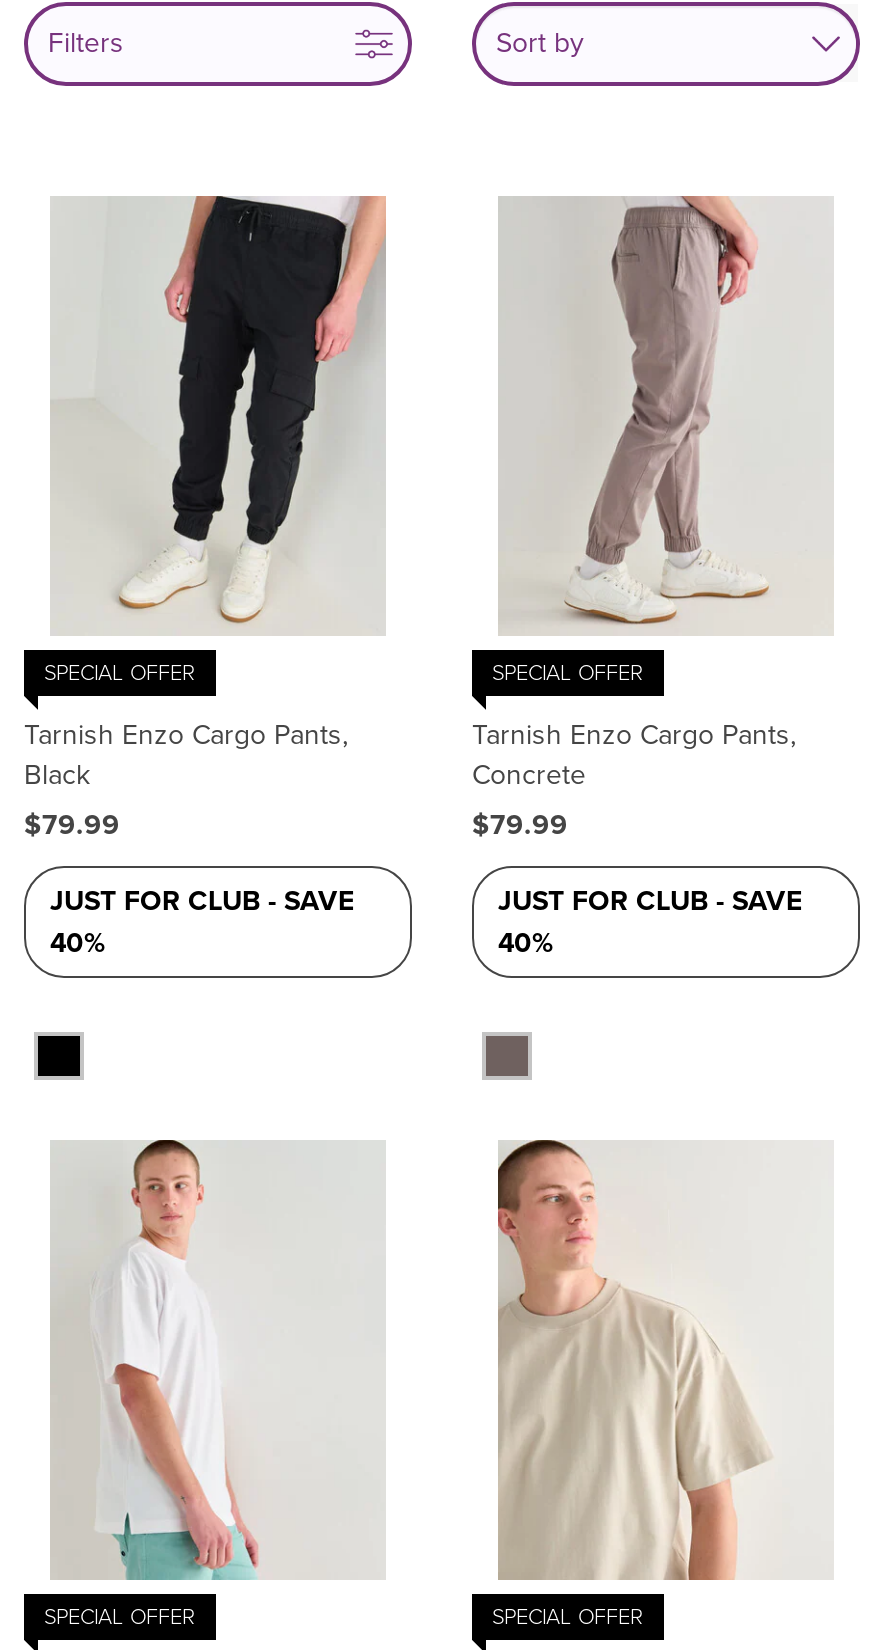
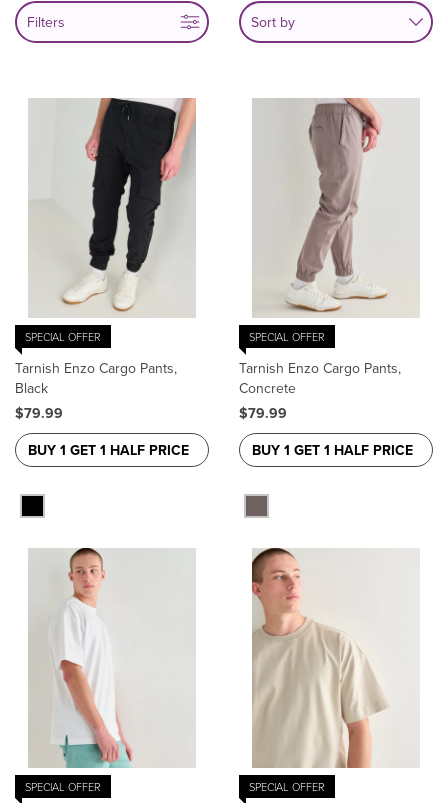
[50,879,354,963] JUST FOR CLUB - SAVE | 40% -> [28,440,189,460] BUY 1 GET 1 HALF PRICE
[498,879,802,963] JUST FOR CLUB - SAVE | 40% -> [252,440,413,460] BUY 1 GET 1 HALF PRICE

